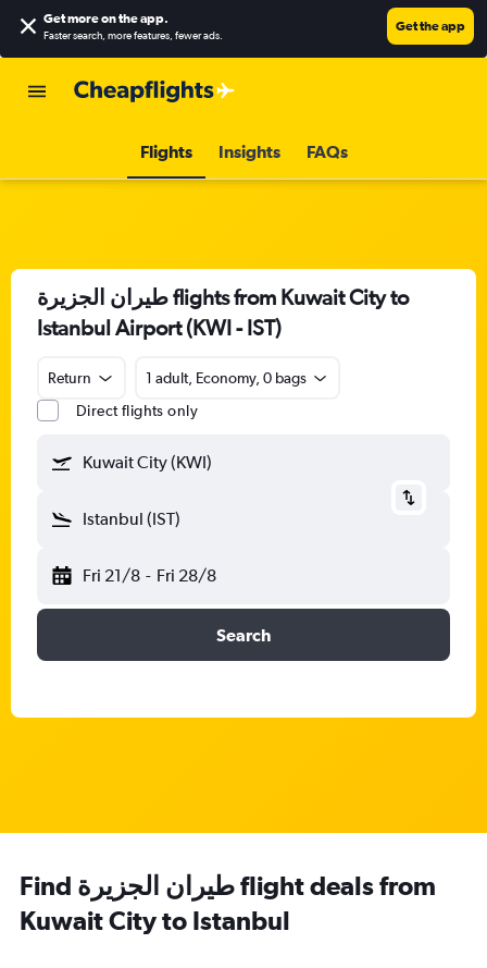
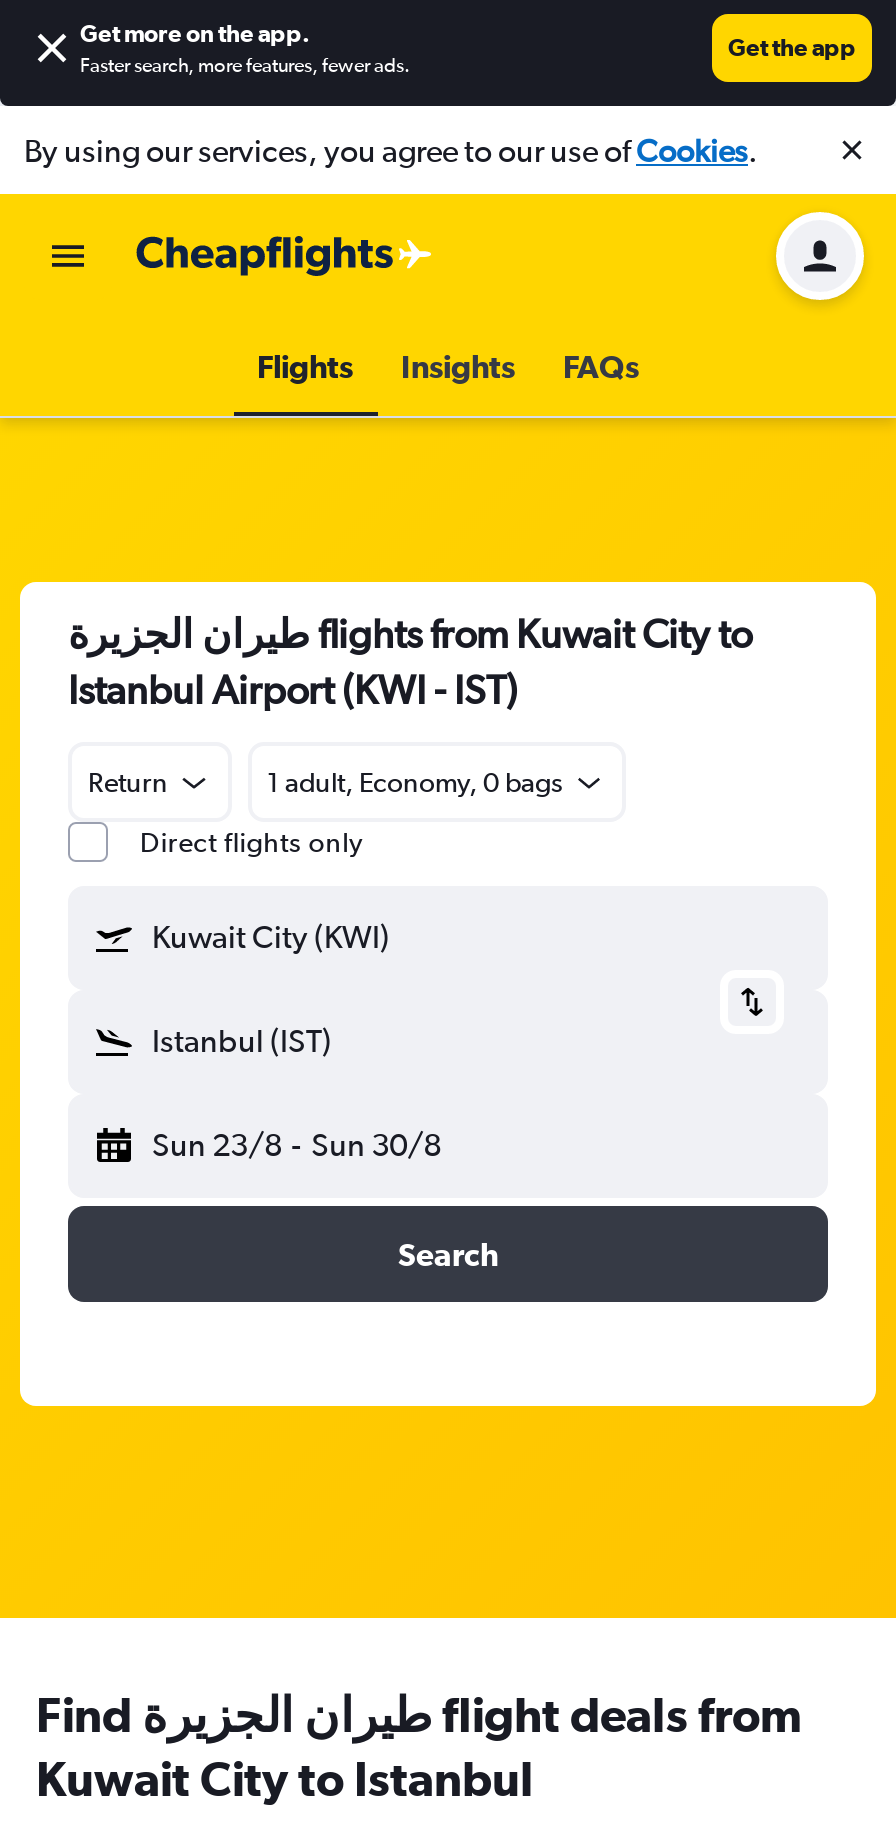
none -> [24,131,758,169] By using our services, you agree to our use ofCookies.
none -> [774,210,866,302] [image]
[83,565,216,586] Fri 21/8 - Fri 28/8 -> [152,1126,441,1164] Sun 23/8 - Sun 30/8

